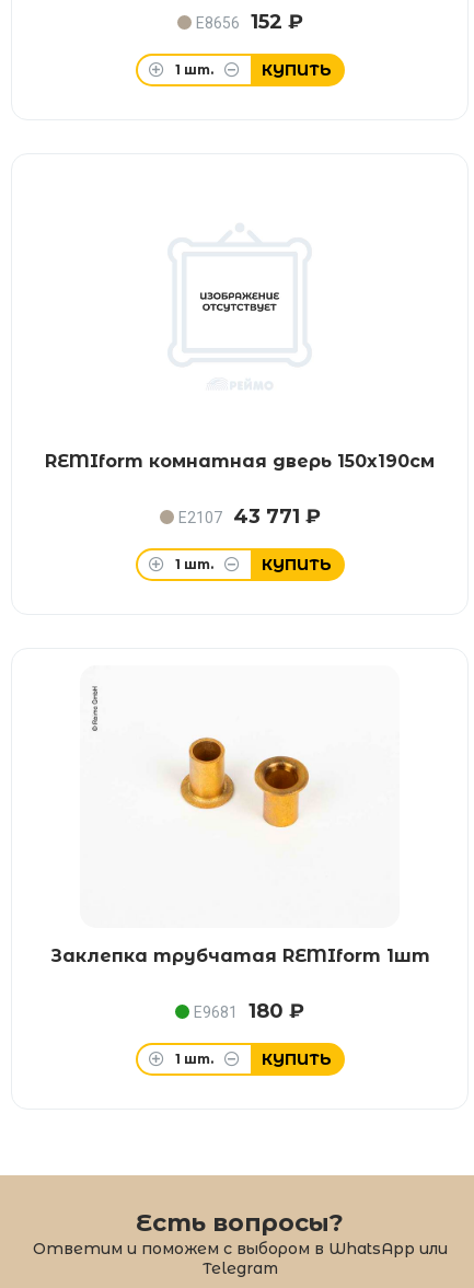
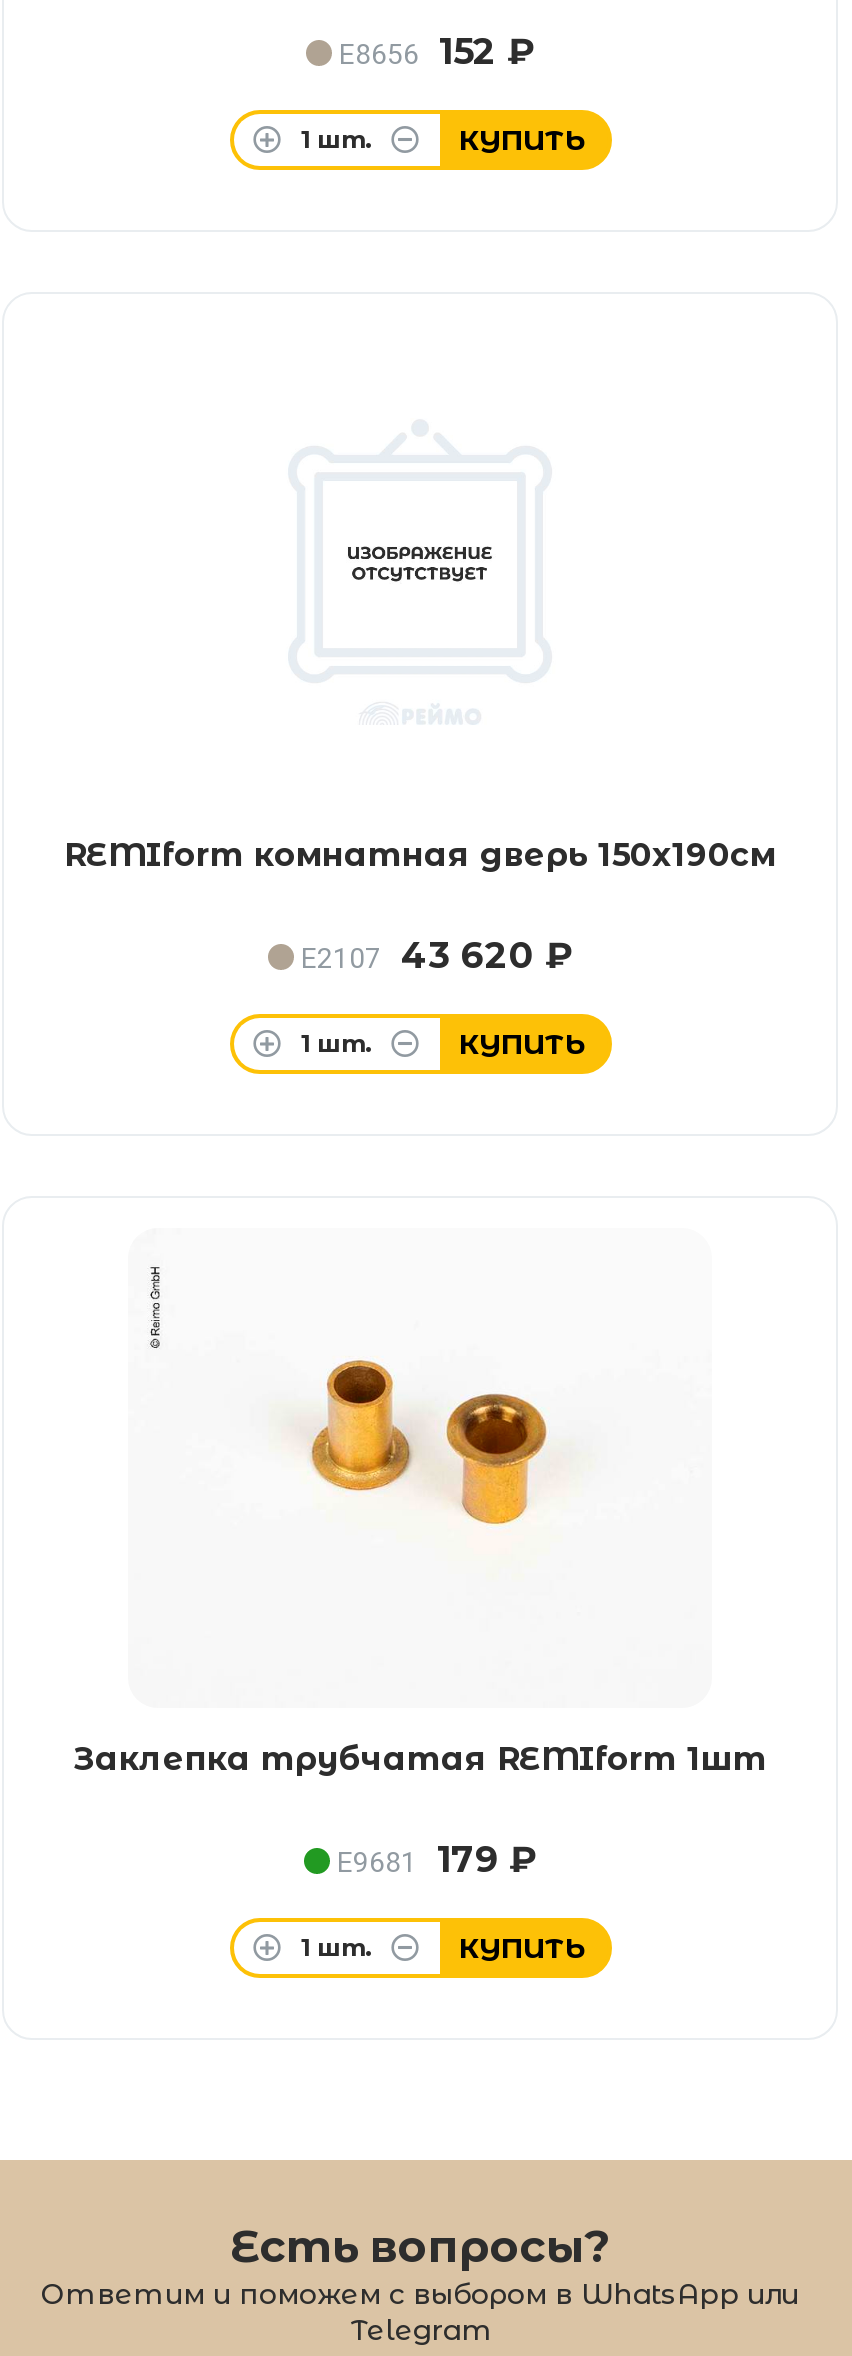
[178,504,320,529] E2107 43 771 ₽ -> [301,934,573,978] E2107 43 620 ₽
[194,999,304,1023] E9681 180 ₽ -> [337,1838,537,1882] E9681 179 ₽

